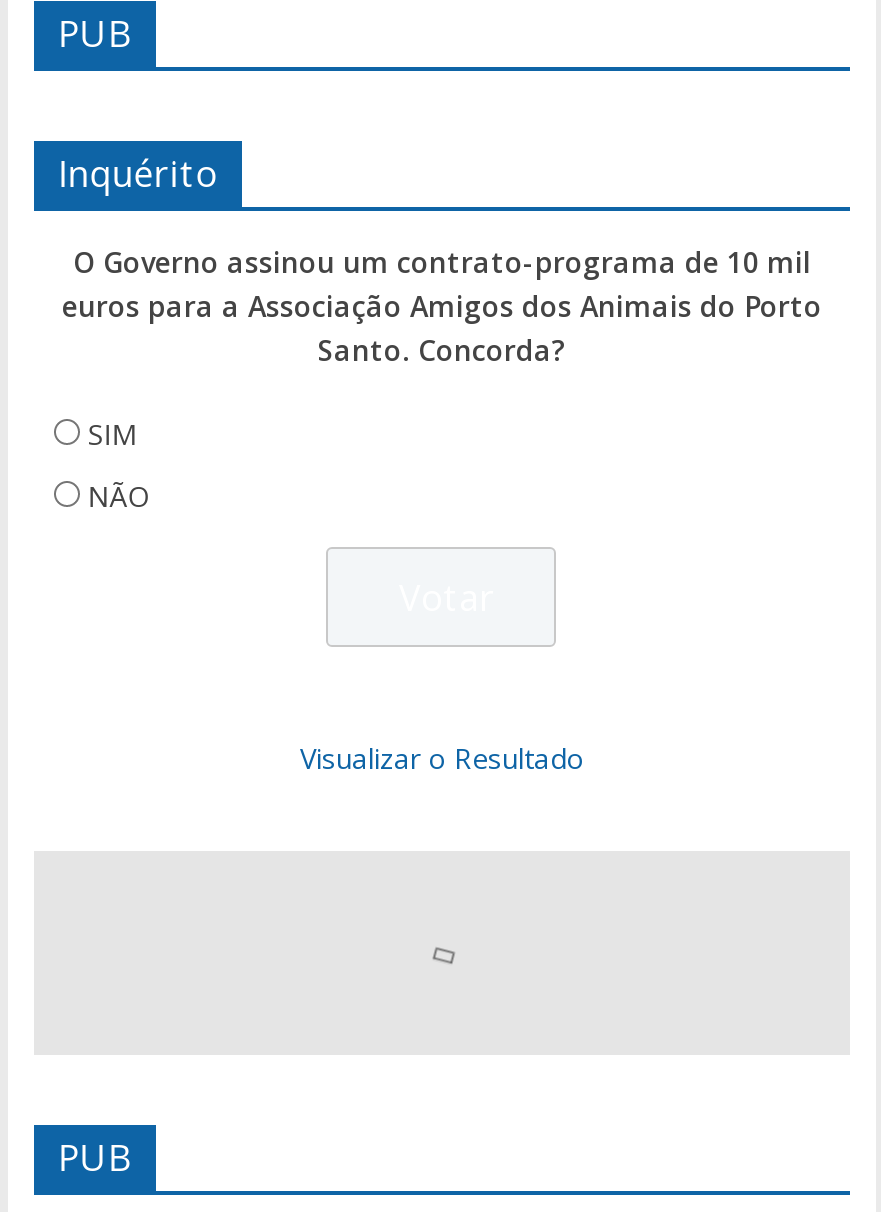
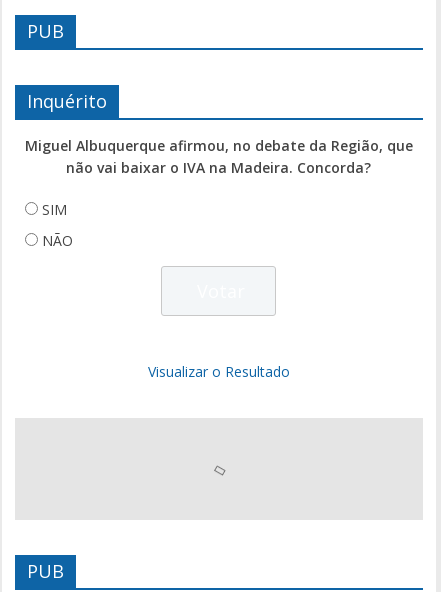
[62,244,822,370] O Governo assinou um contrato-programa de 10 mil | euros para a Associação Amigos dos Animais do Porto | Santo. Concorda? -> [25,136,413,177] Miguel Albuquerque afirmou, no debate da Região, que | não vai baixar o IVA na Madeira. Concorda?

